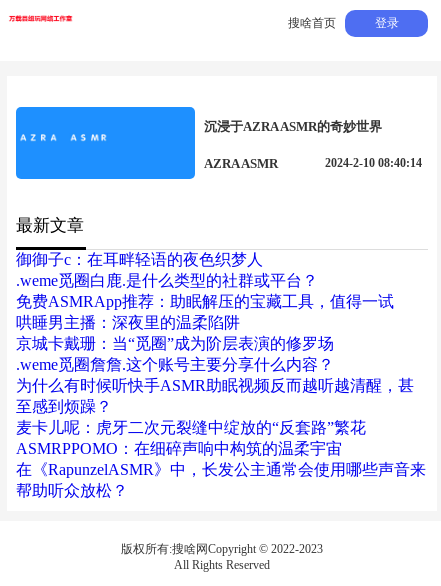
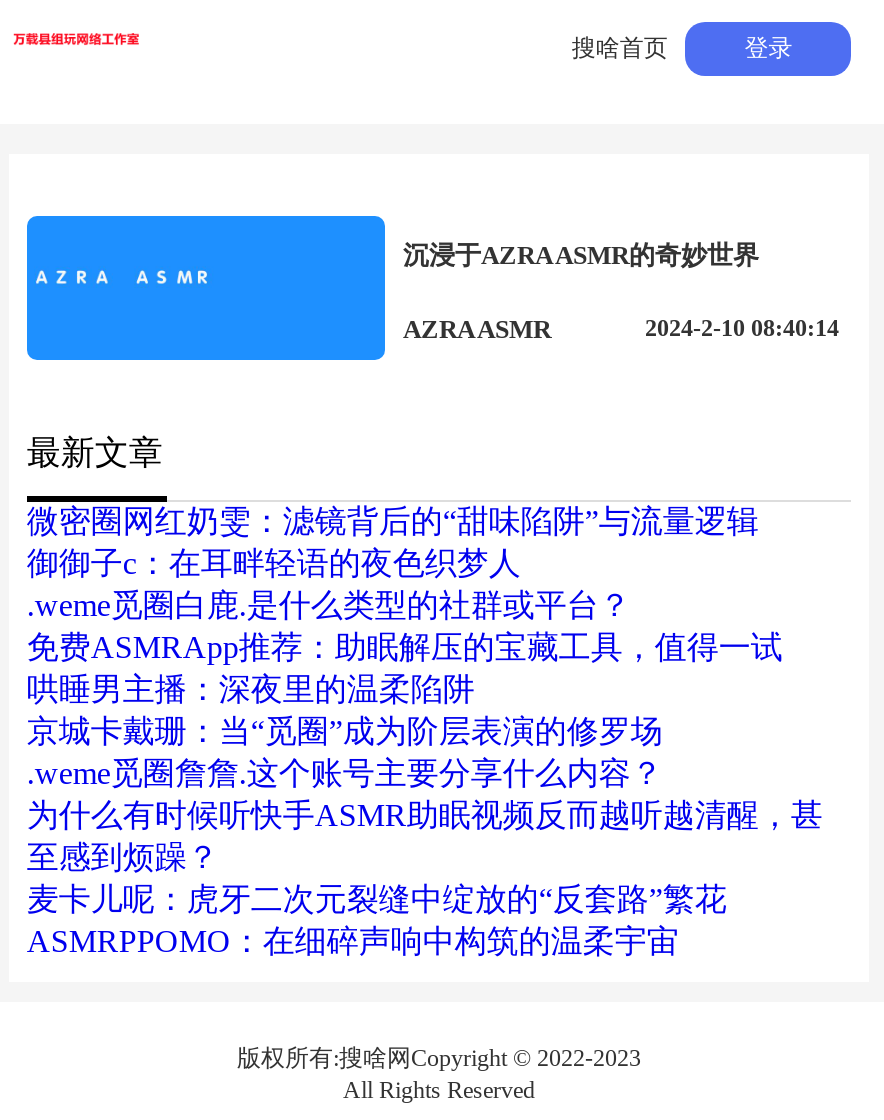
none -> [27,504,759,538] 微密圈网红奶雯：滤镜背后的“甜味陷阱”与流量逻辑
moved [16,251,414,457] -> [27,546,823,958]: 御御子c：在耳畔轻语的夜色织梦人 | .weme觅圈白鹿.是什么类型的社群或平台？ | 免费ASMRApp推荐：助眠解压的宝藏工具，值得一试 | ... | 麦卡儿呢：虎牙二次元裂缝中绽放的“反套路”繁花 | ASMRPPOMO：在细碎声响中构筑的温柔宇宙
[16,461,426,499] 在《RapunzelASMR》中，长发公主通常会使用哪些声音来 | 帮助听众放松？ -> none

